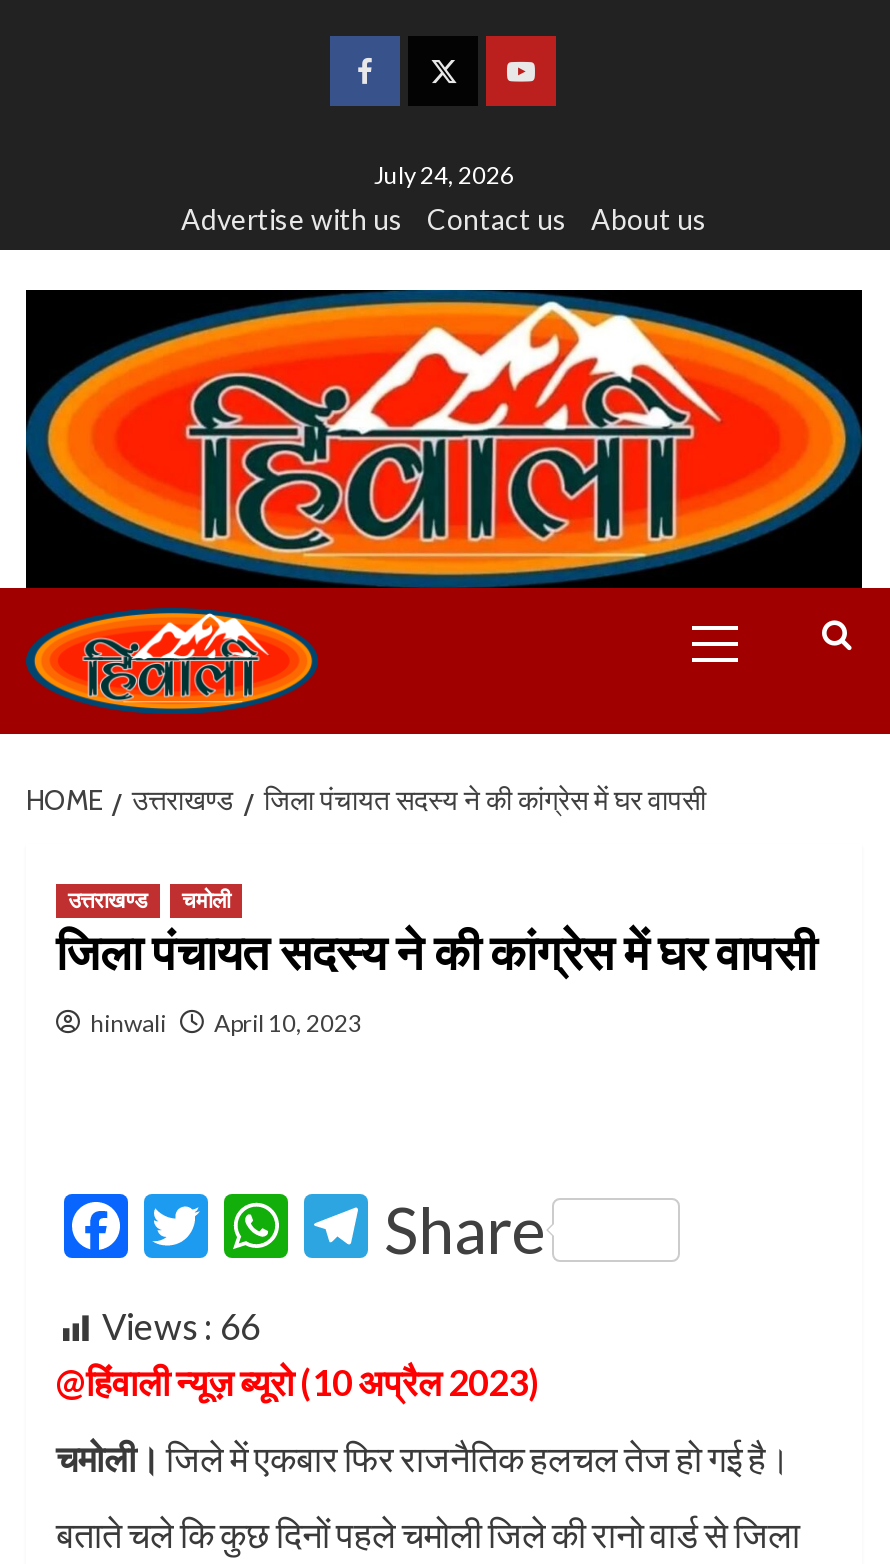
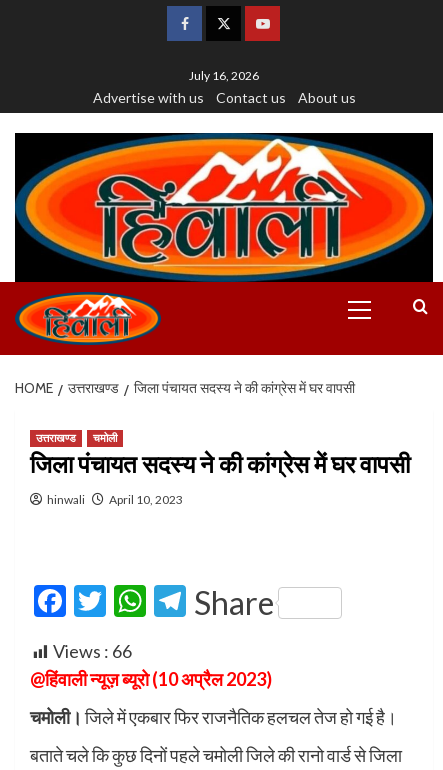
[374,160,514,190] July 24, 2026 -> [189,68,259,83] July 16, 2026

